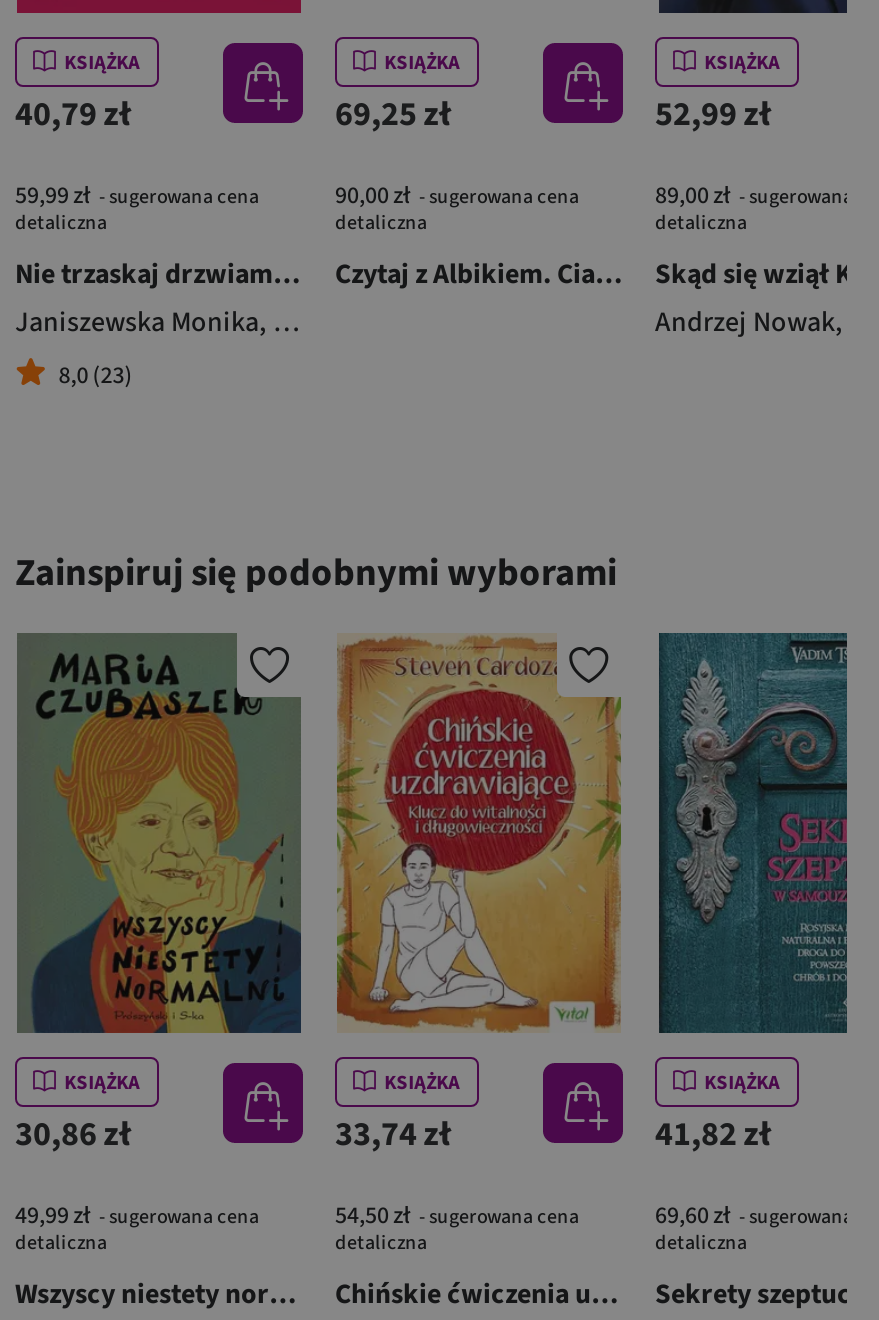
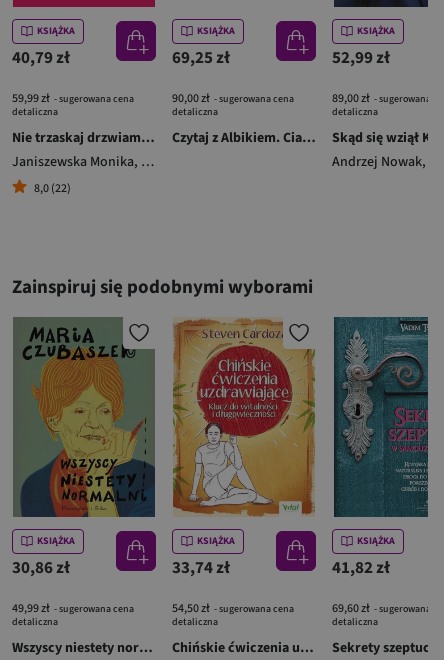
[59,359,133,393] 8,0 (23) -> [34,179,71,196] 8,0 (22)

